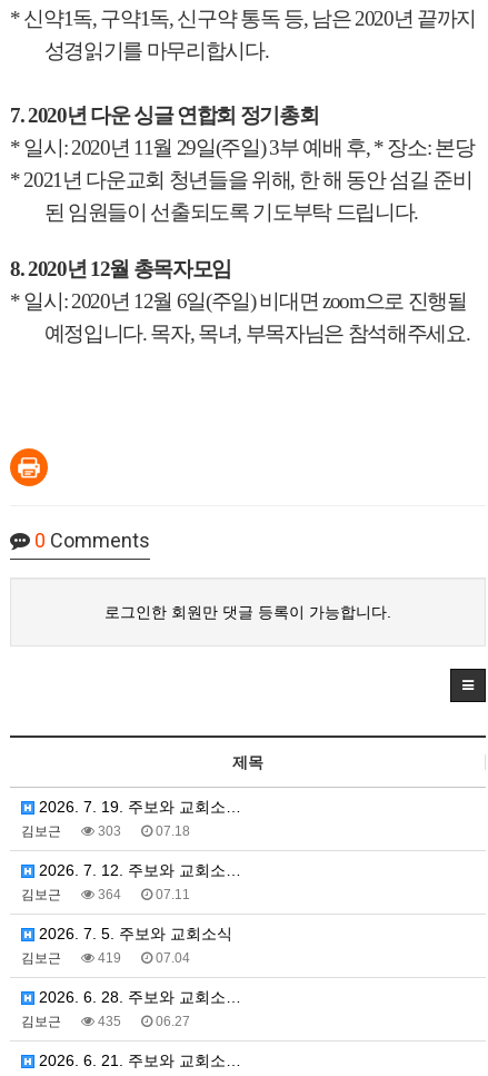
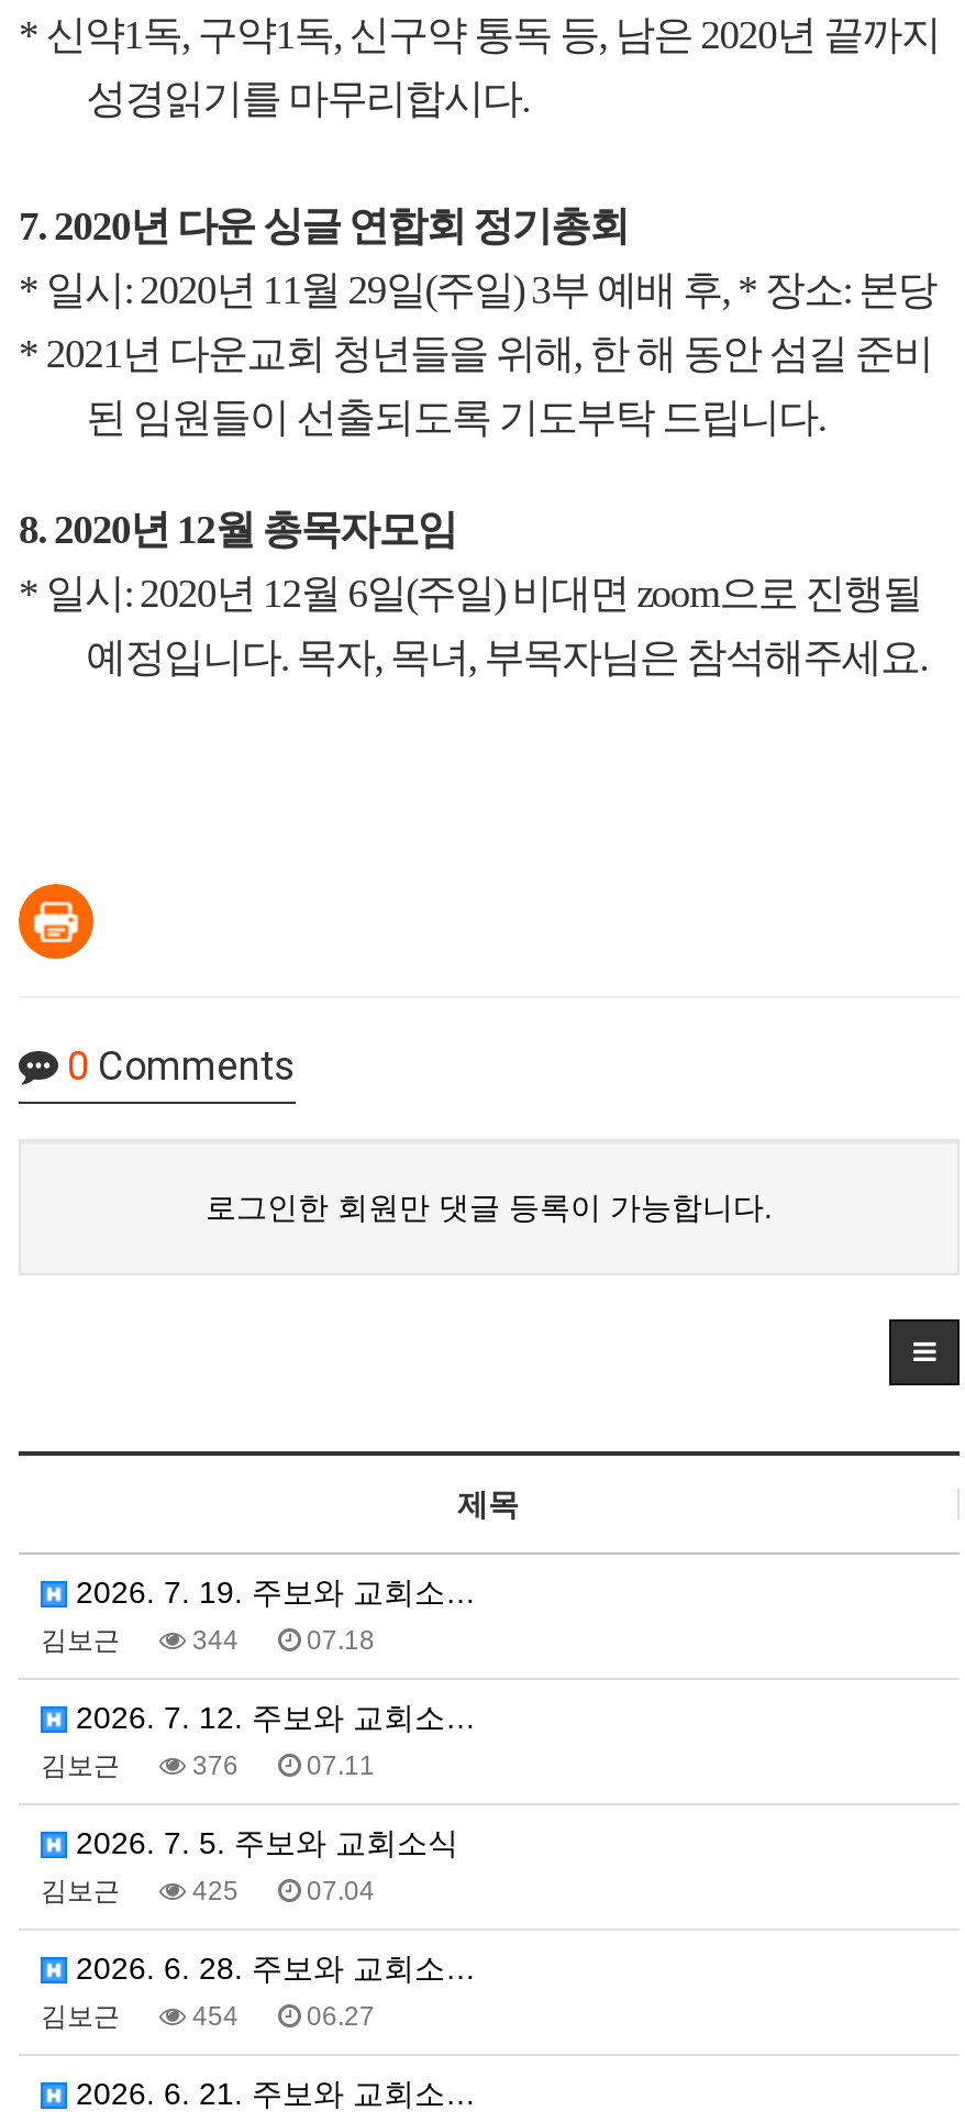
[94,823,190,839] 303 07.18 -> [186,1625,375,1656] 344 07.18
[94,887,190,902] 364 07.11 -> [186,1750,375,1781] 376 07.11
[94,950,190,966] 419 07.04 -> [186,1876,375,1907] 425 07.04
[94,1014,190,1029] 435 06.27 -> [186,2001,375,2032] 454 06.27

